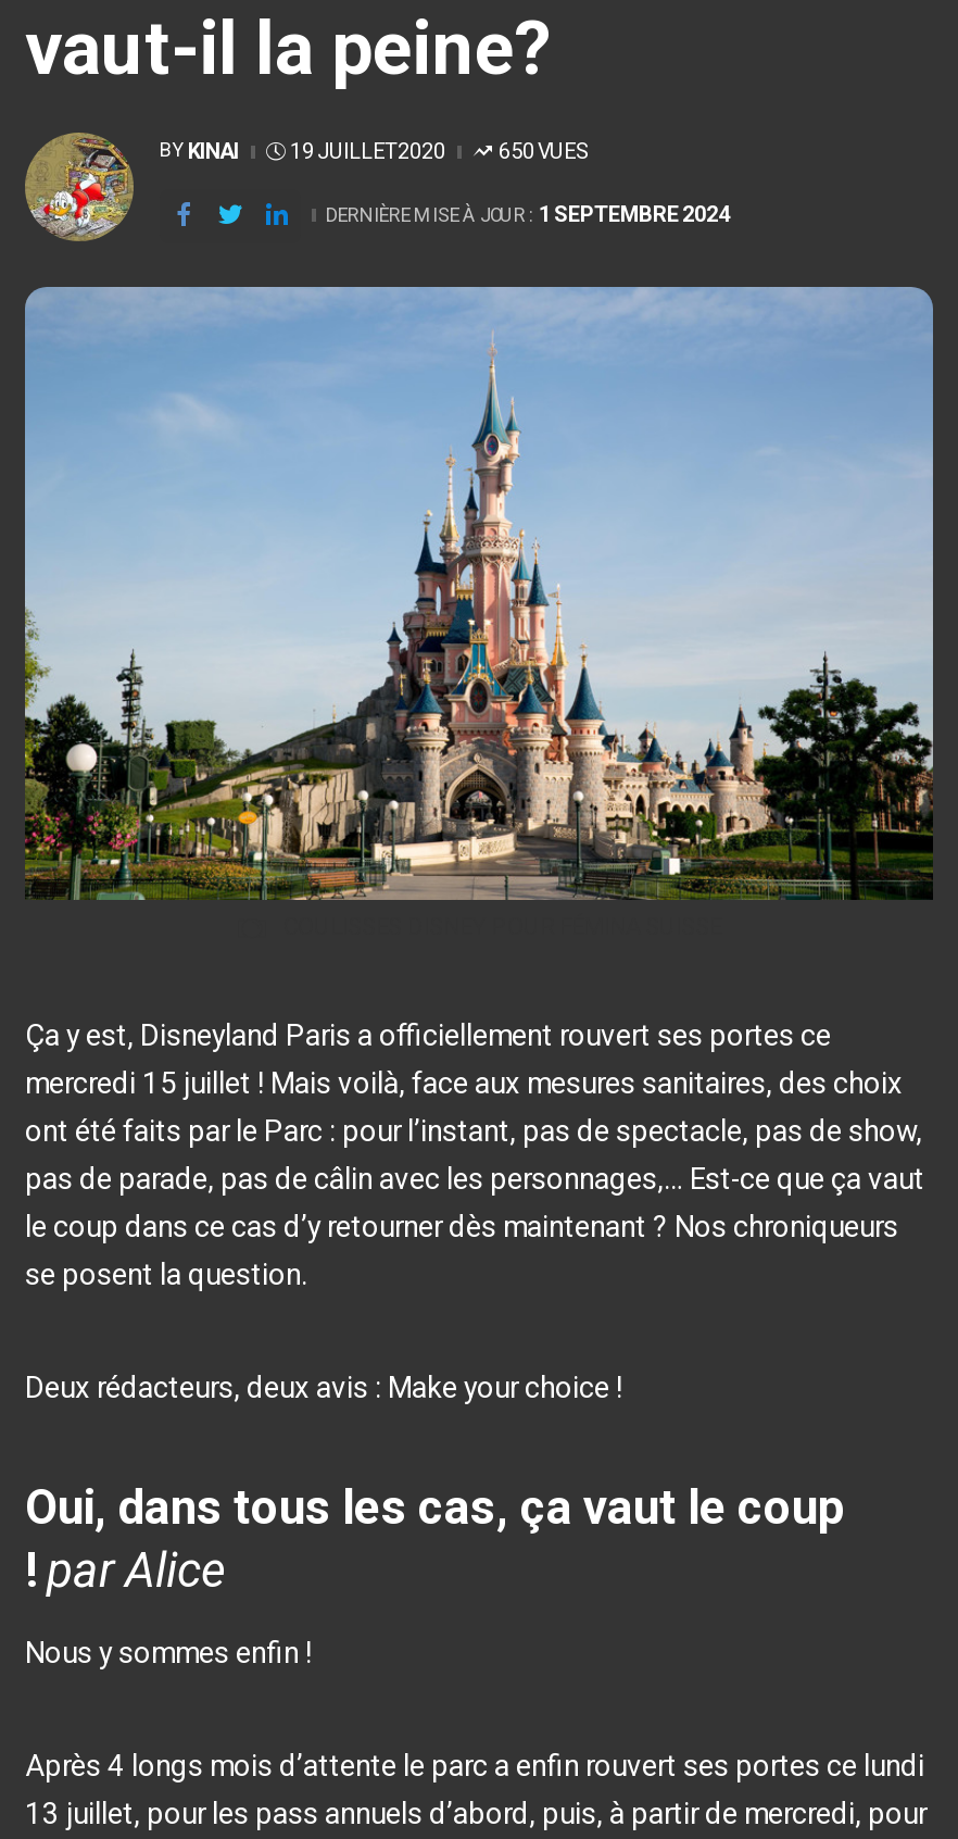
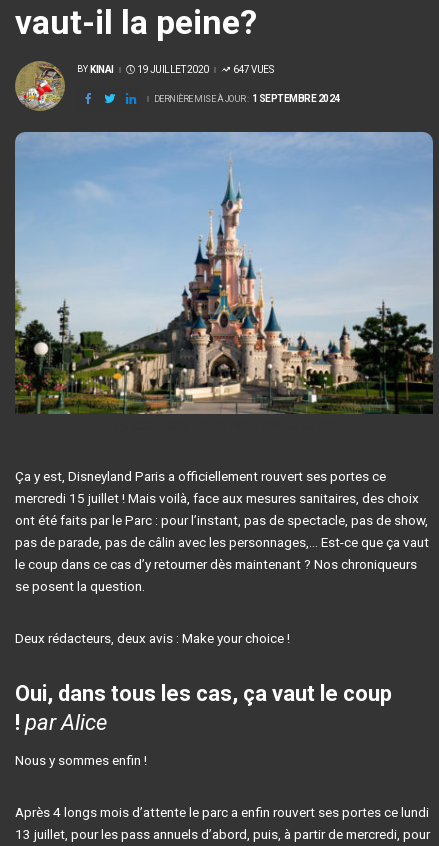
[499,138,585,162] 650 VUES -> [233,64,273,75] 647 VUES

